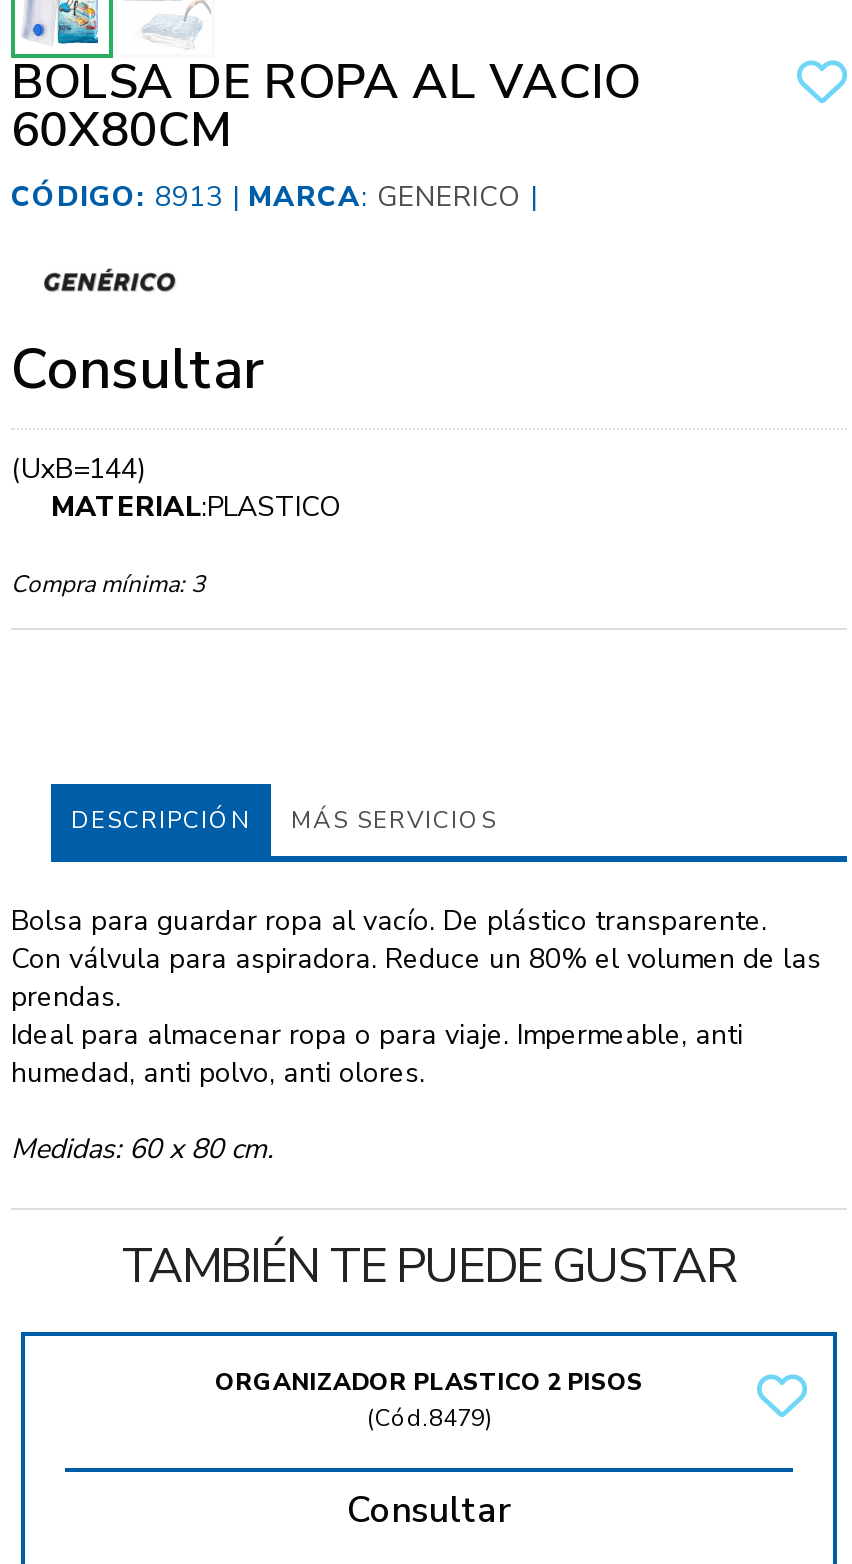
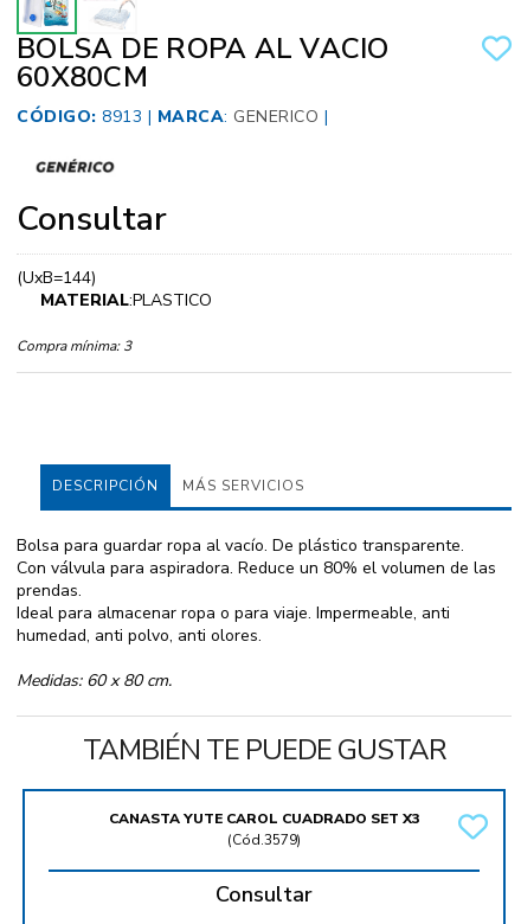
[215,1367,643,1435] ORGANIZADOR PLASTICO 2 PISOS | (Cód.8479) -> [108,810,420,850] CANASTA YUTE CAROL CUADRADO SET X3 | (Cód.3579)

